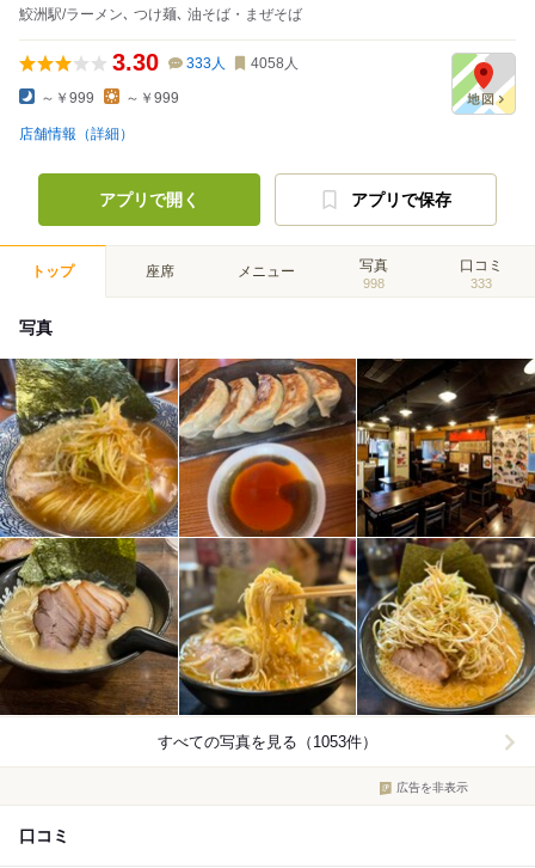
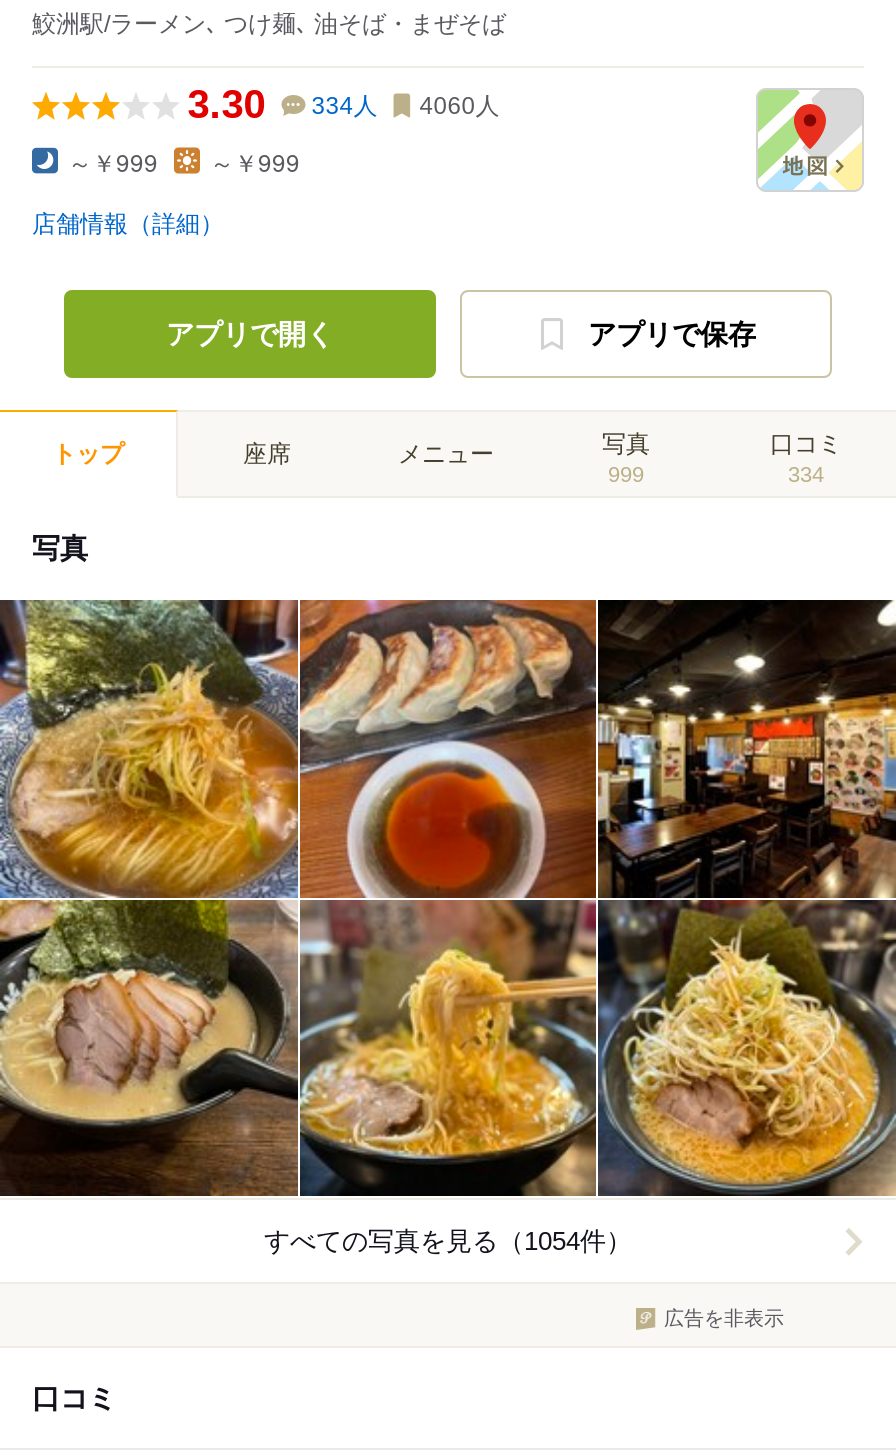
[186,55,225,72] 333人 -> [312,92,378,120] 334人
[251,55,298,72] 4058人 -> [420,92,500,120] 4060人
[363,276,385,291] 998 -> [608,462,644,486] 999
[471,276,492,291] 333 -> [788,462,824,486] 334
[158,733,377,751] すべての写真を見る（1053件） -> [264,1227,632,1257] すべての写真を見る（1054件）

